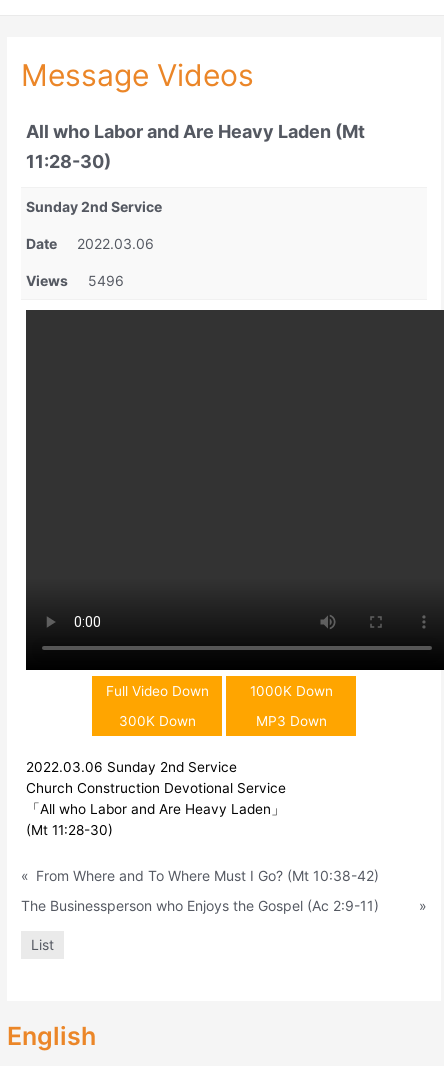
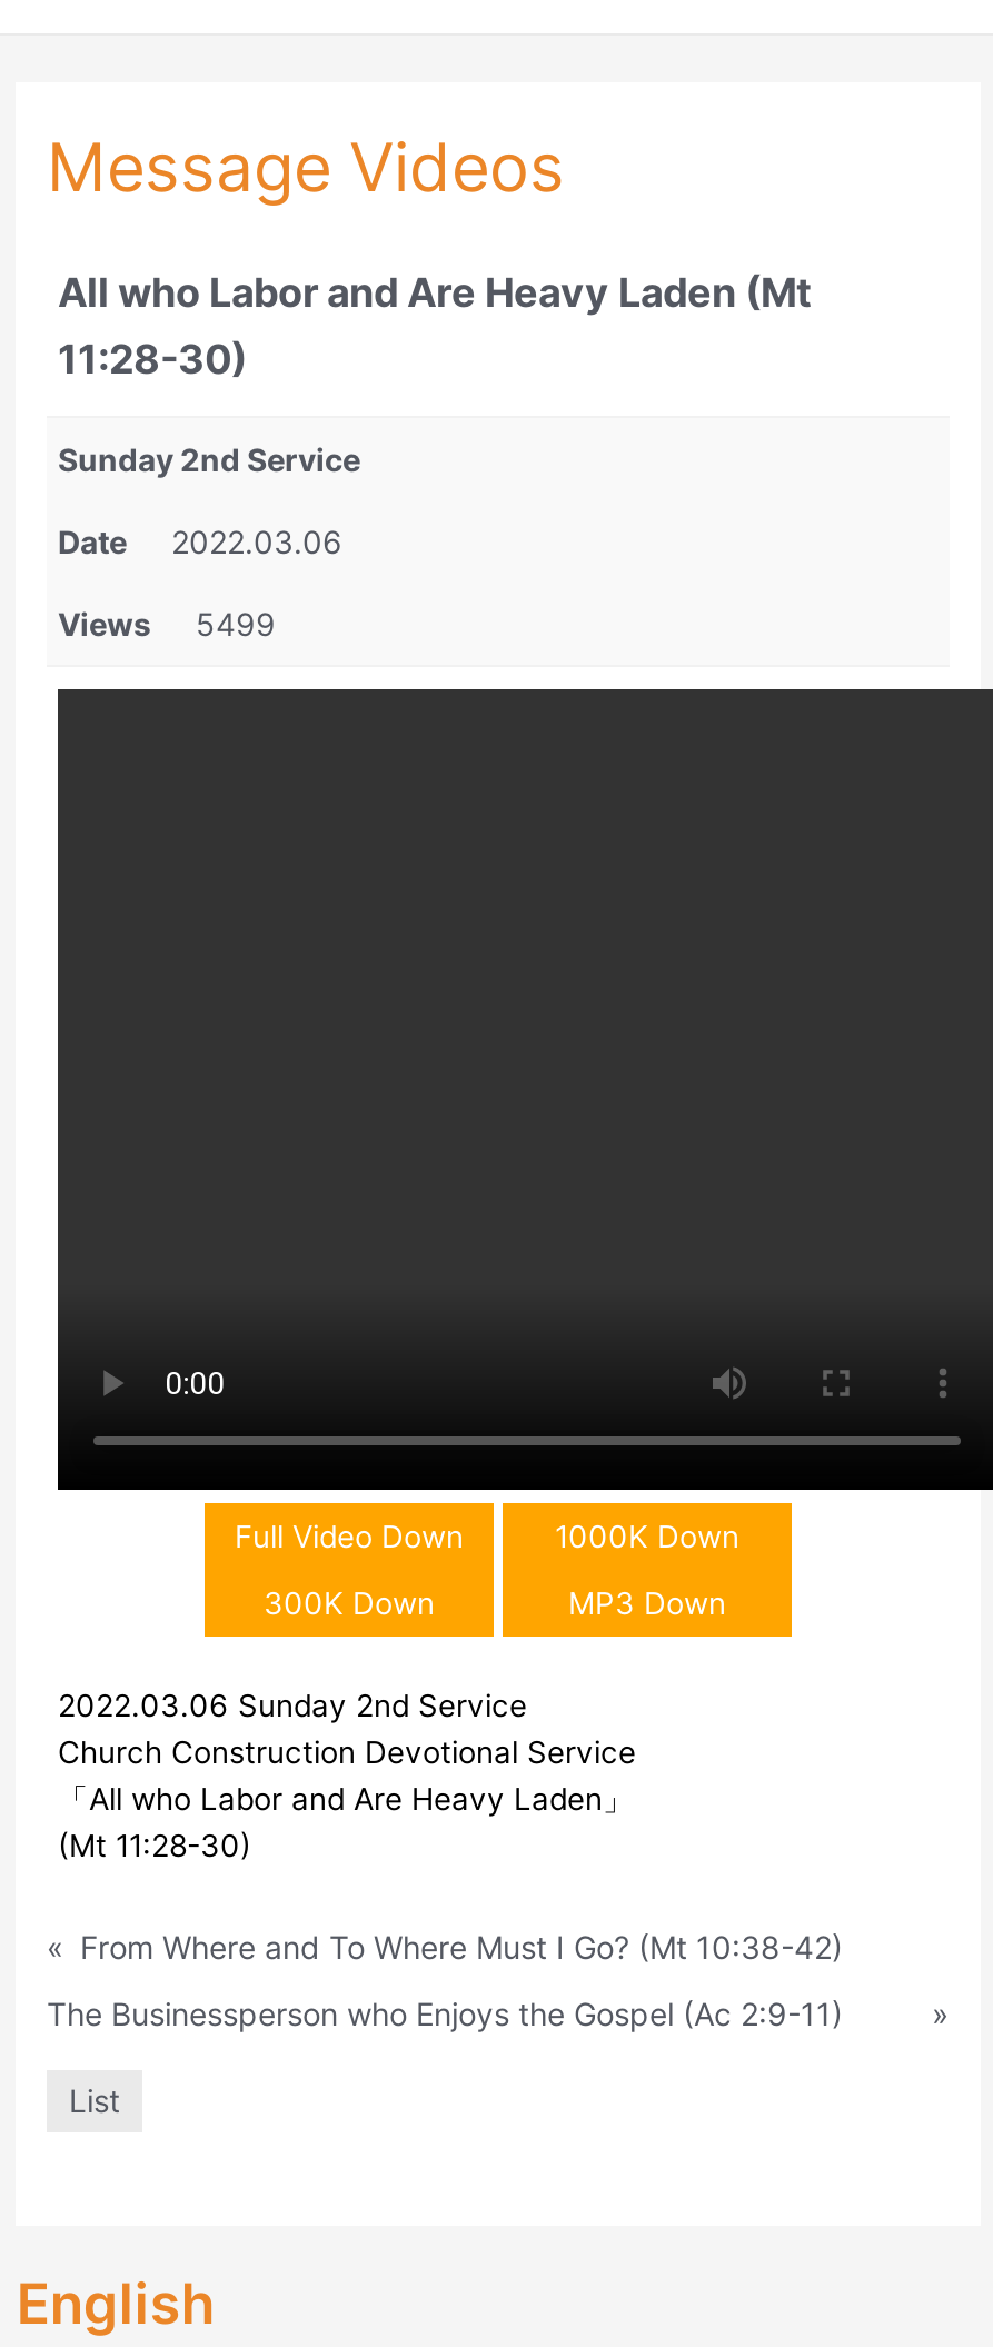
[26,272,124,289] Views 5496 -> [58,605,276,643] Views 5499

